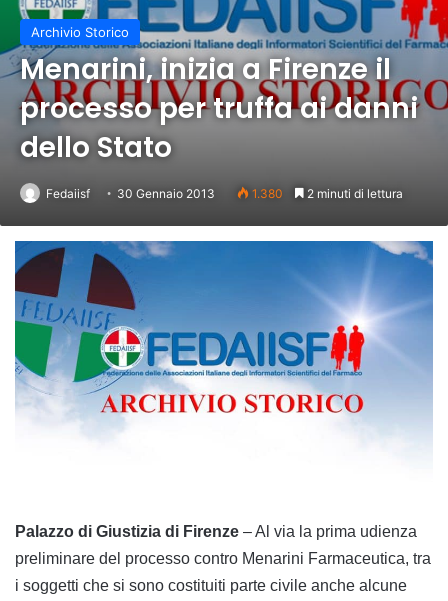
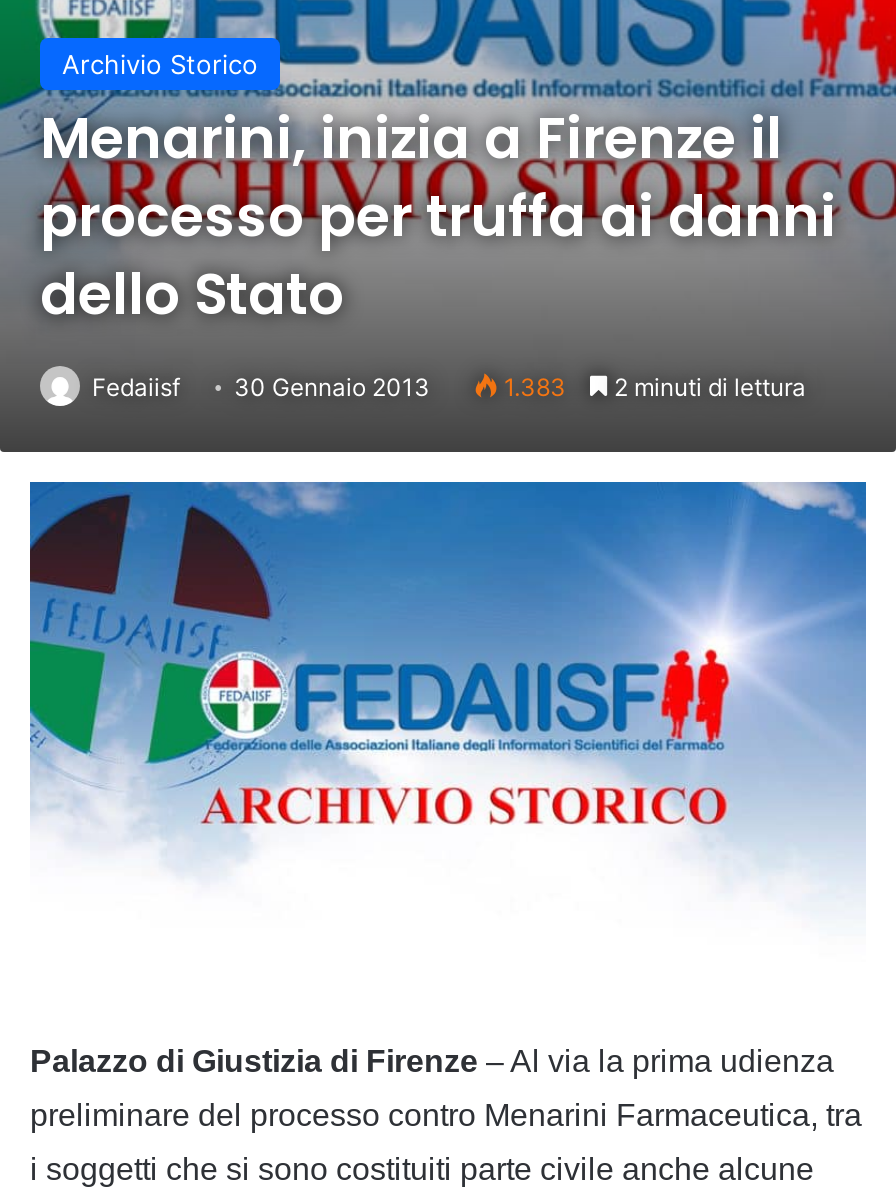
[249,186,403,201] 1.380 2 minuti di lettura -> [498,373,806,403] 1.383 2 minuti di lettura

